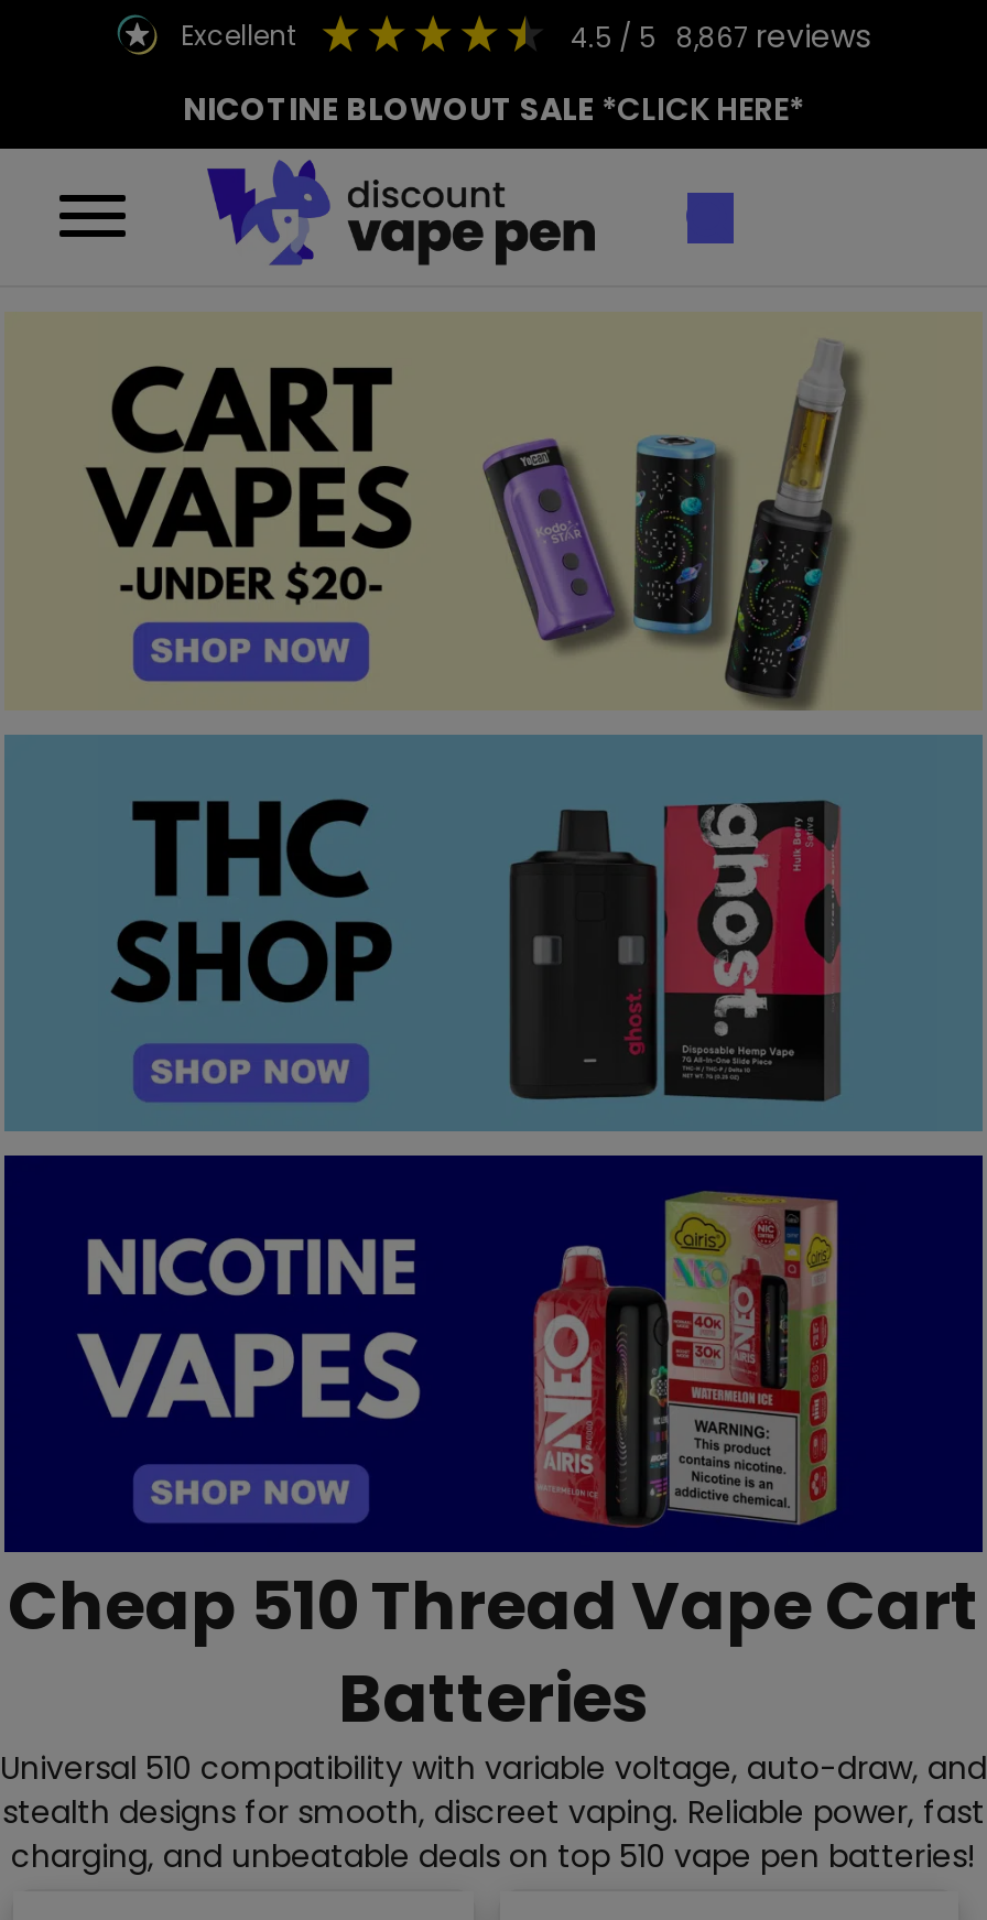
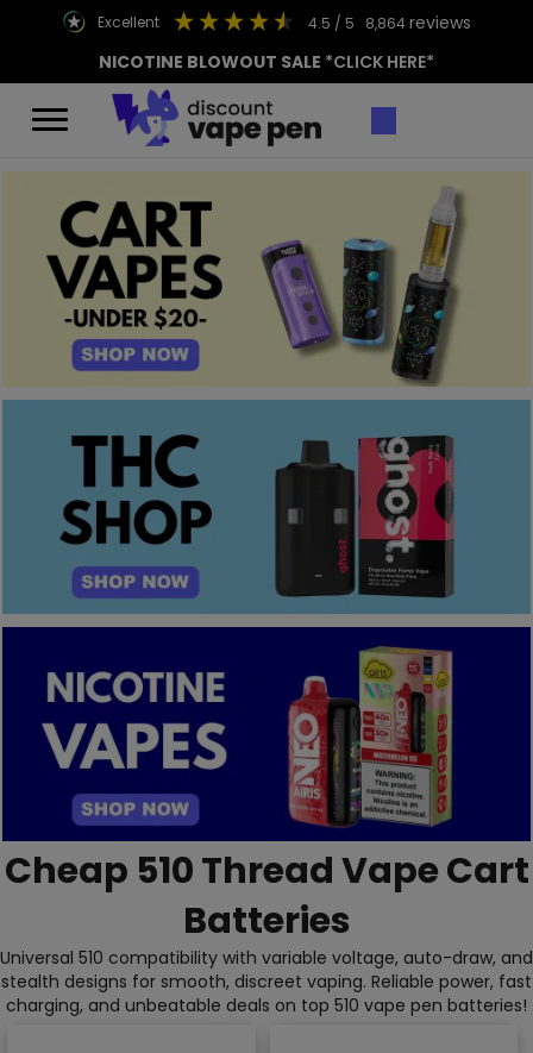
[571,13,870,57] 4.5 / 5 8,867 reviews -> [308,10,471,34] 4.5 / 5 8,864 reviews

